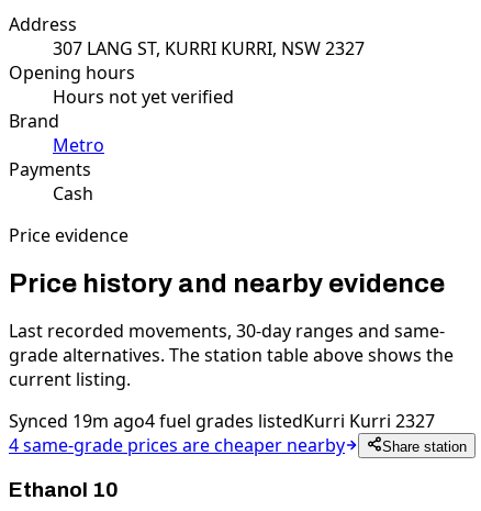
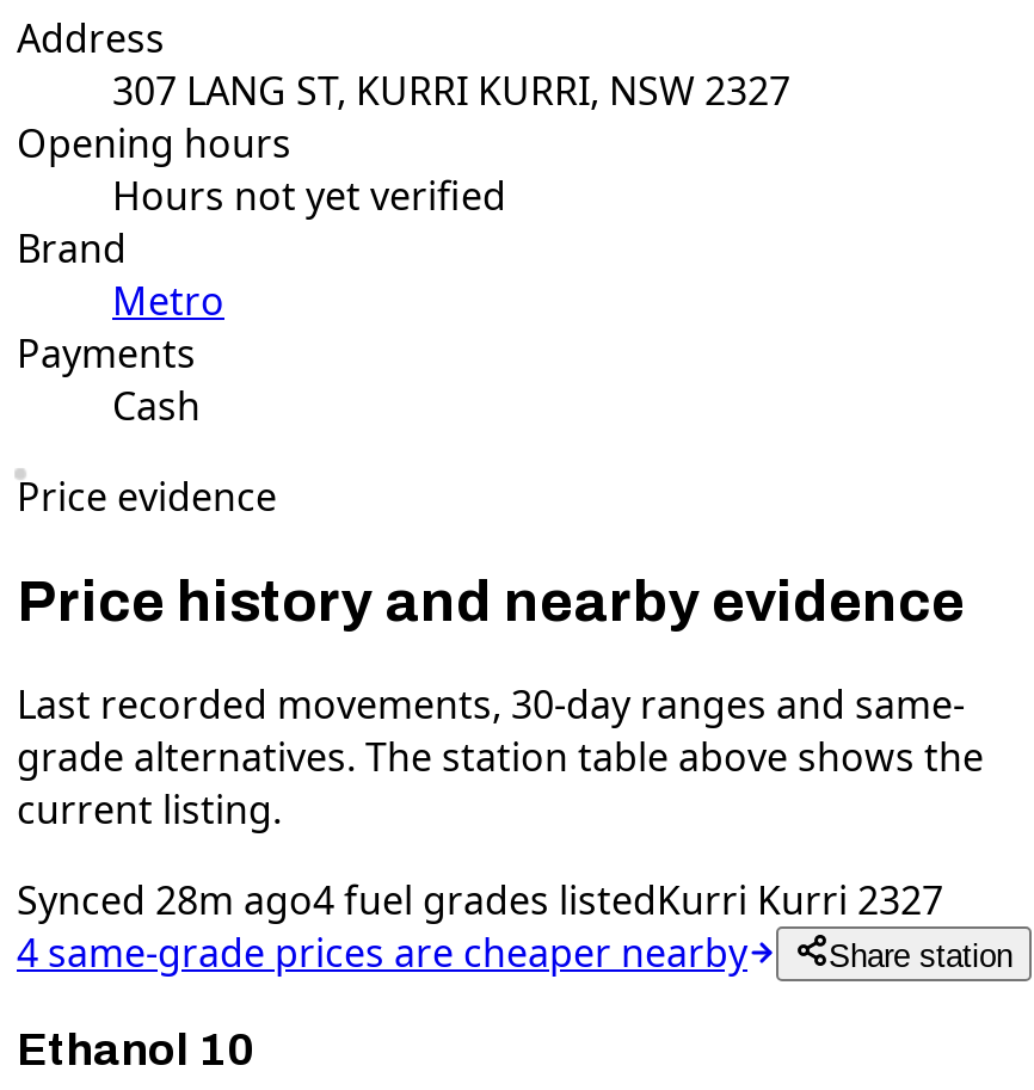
[9,409,435,433] Synced 19m ago4 fuel grades listedKurri Kurri 2327 -> [17,875,943,927] Synced 28m ago4 fuel grades listedKurri Kurri 2327

